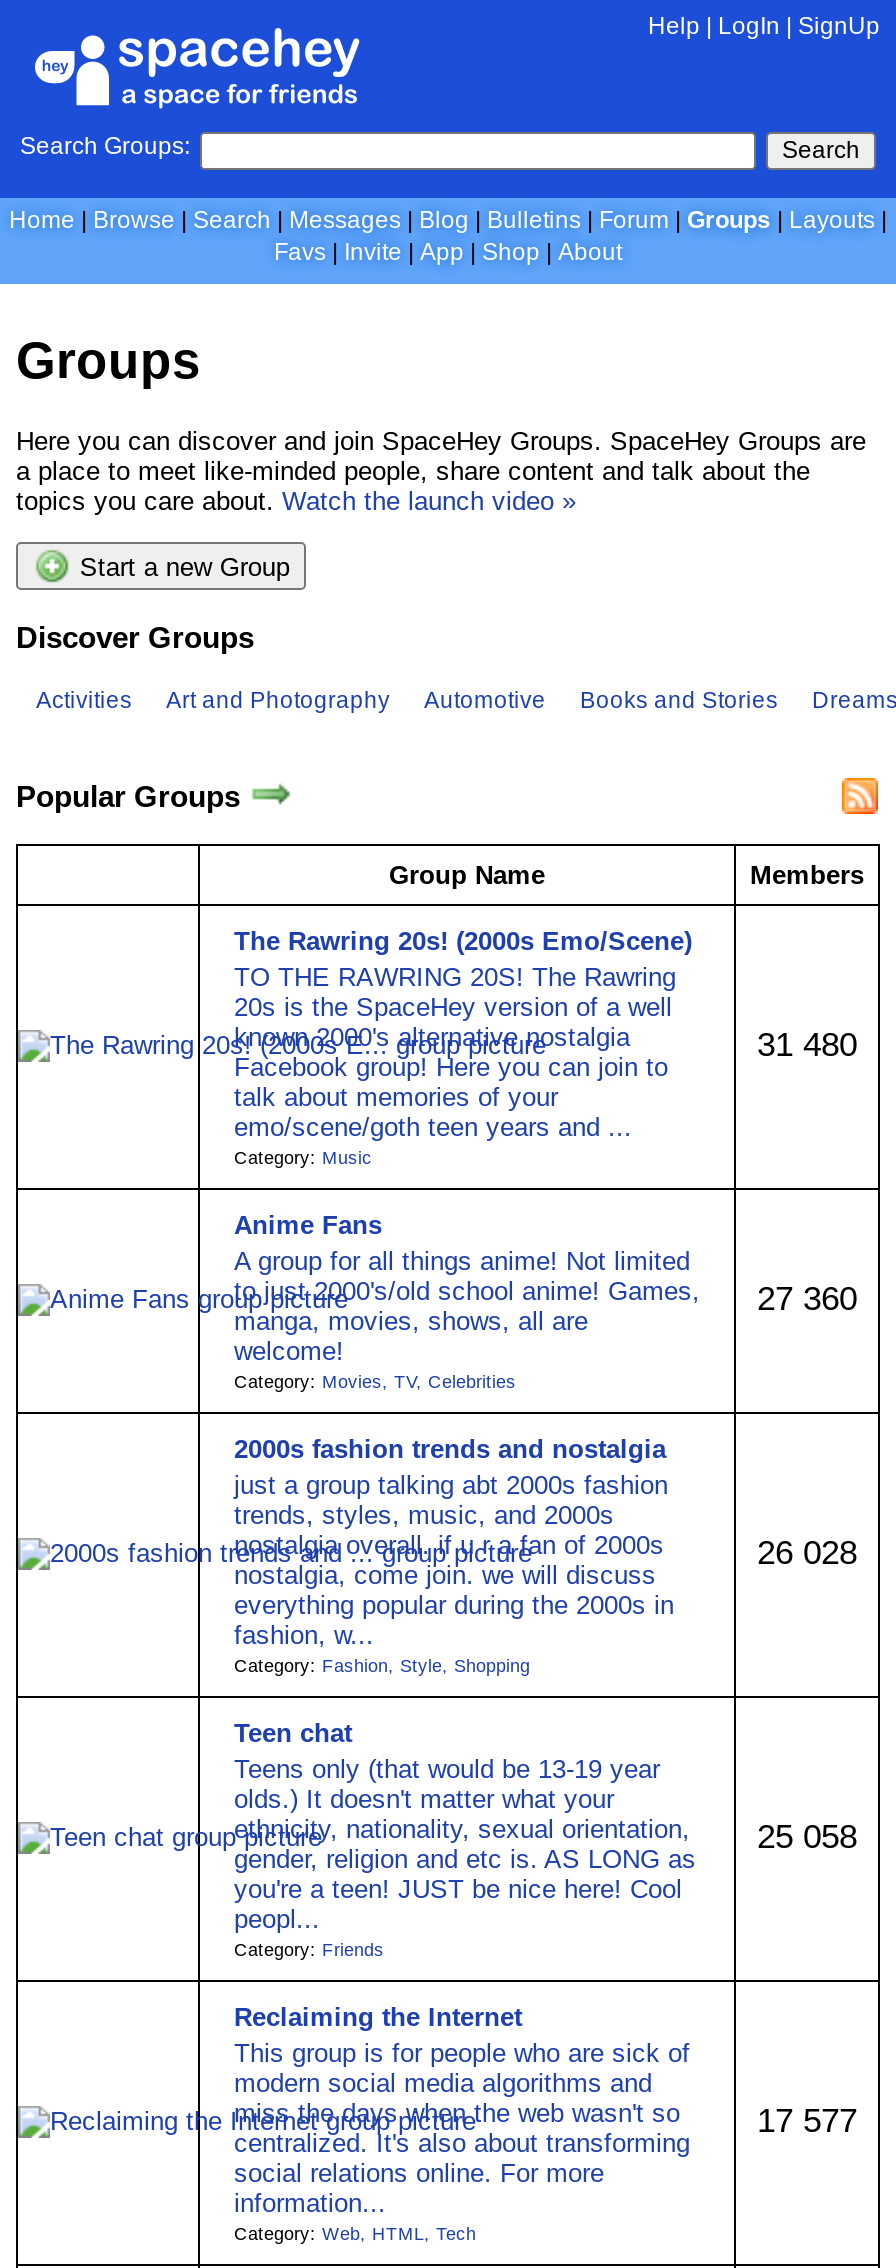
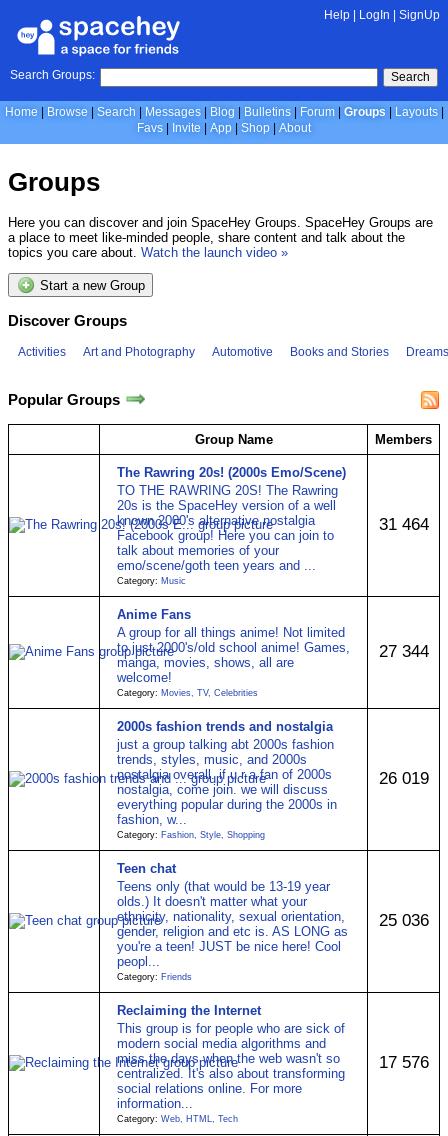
[757,1027,857,1065] 31 480 -> [378,515,428,534] 31 464
[757,1281,857,1319] 27 360 -> [378,642,428,661] 27 344
[757,1535,857,1573] 26 028 -> [378,769,428,788] 26 019
[757,1819,857,1857] 25 058 -> [378,911,428,930] 25 036
[757,2103,857,2141] 17 577 -> [378,1053,428,1072] 17 576

